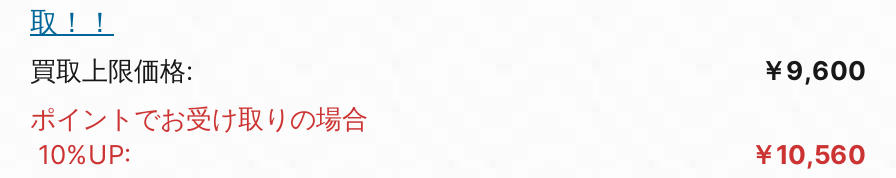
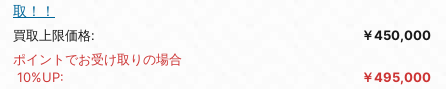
[760,54,866,86] ￥9,600 -> [361,27,431,43] ￥450,000
[750,138,866,170] ￥10,560 -> [361,69,431,85] ￥495,000

